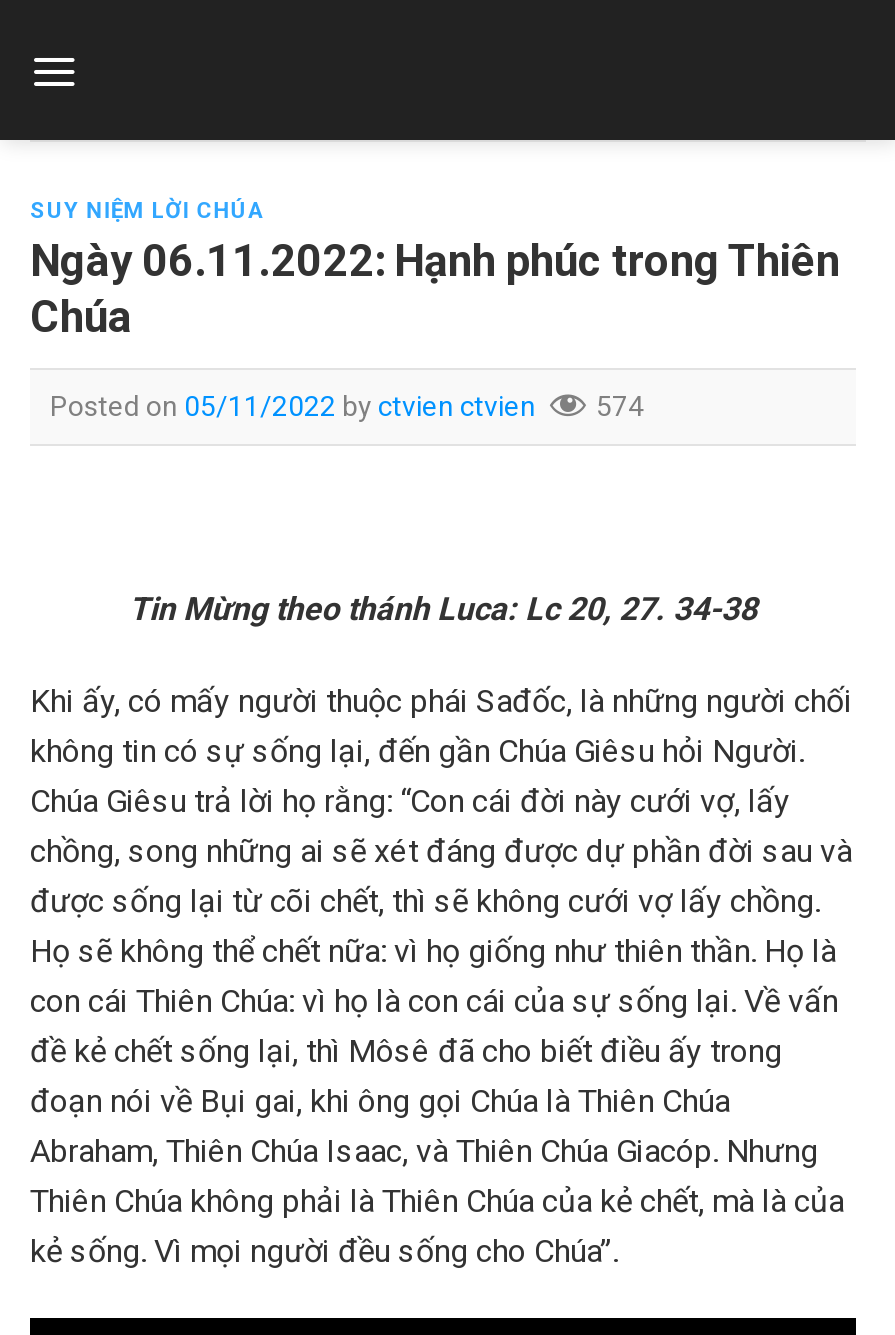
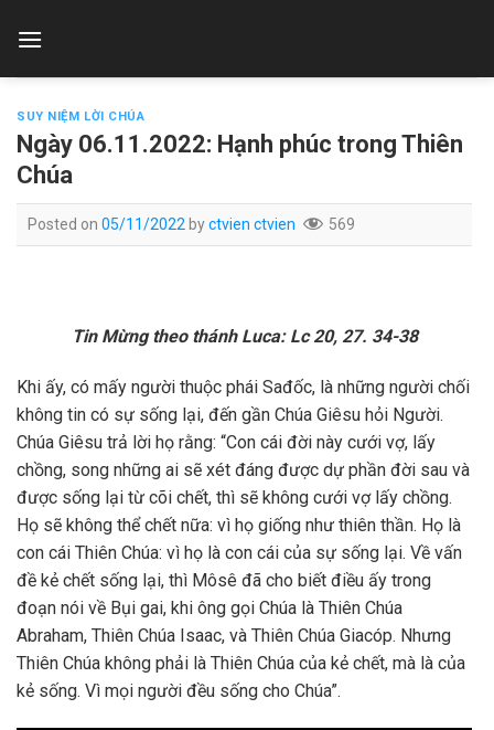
[50,389,644,421] Posted on 05/11/2022 by ctvien ctvien 574 -> [28,215,355,233] Posted on 05/11/2022 by ctvien ctvien 569

